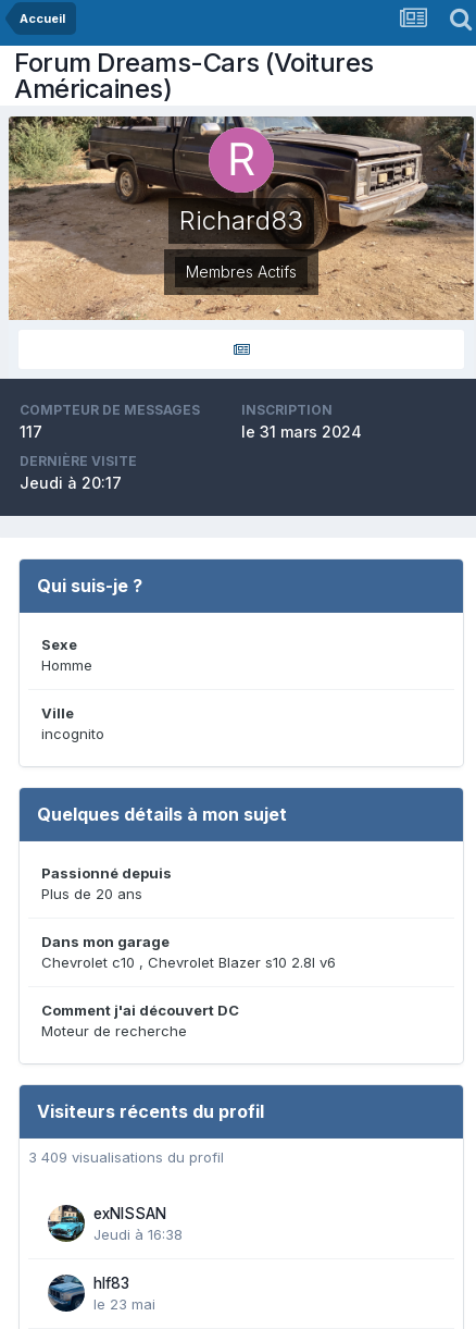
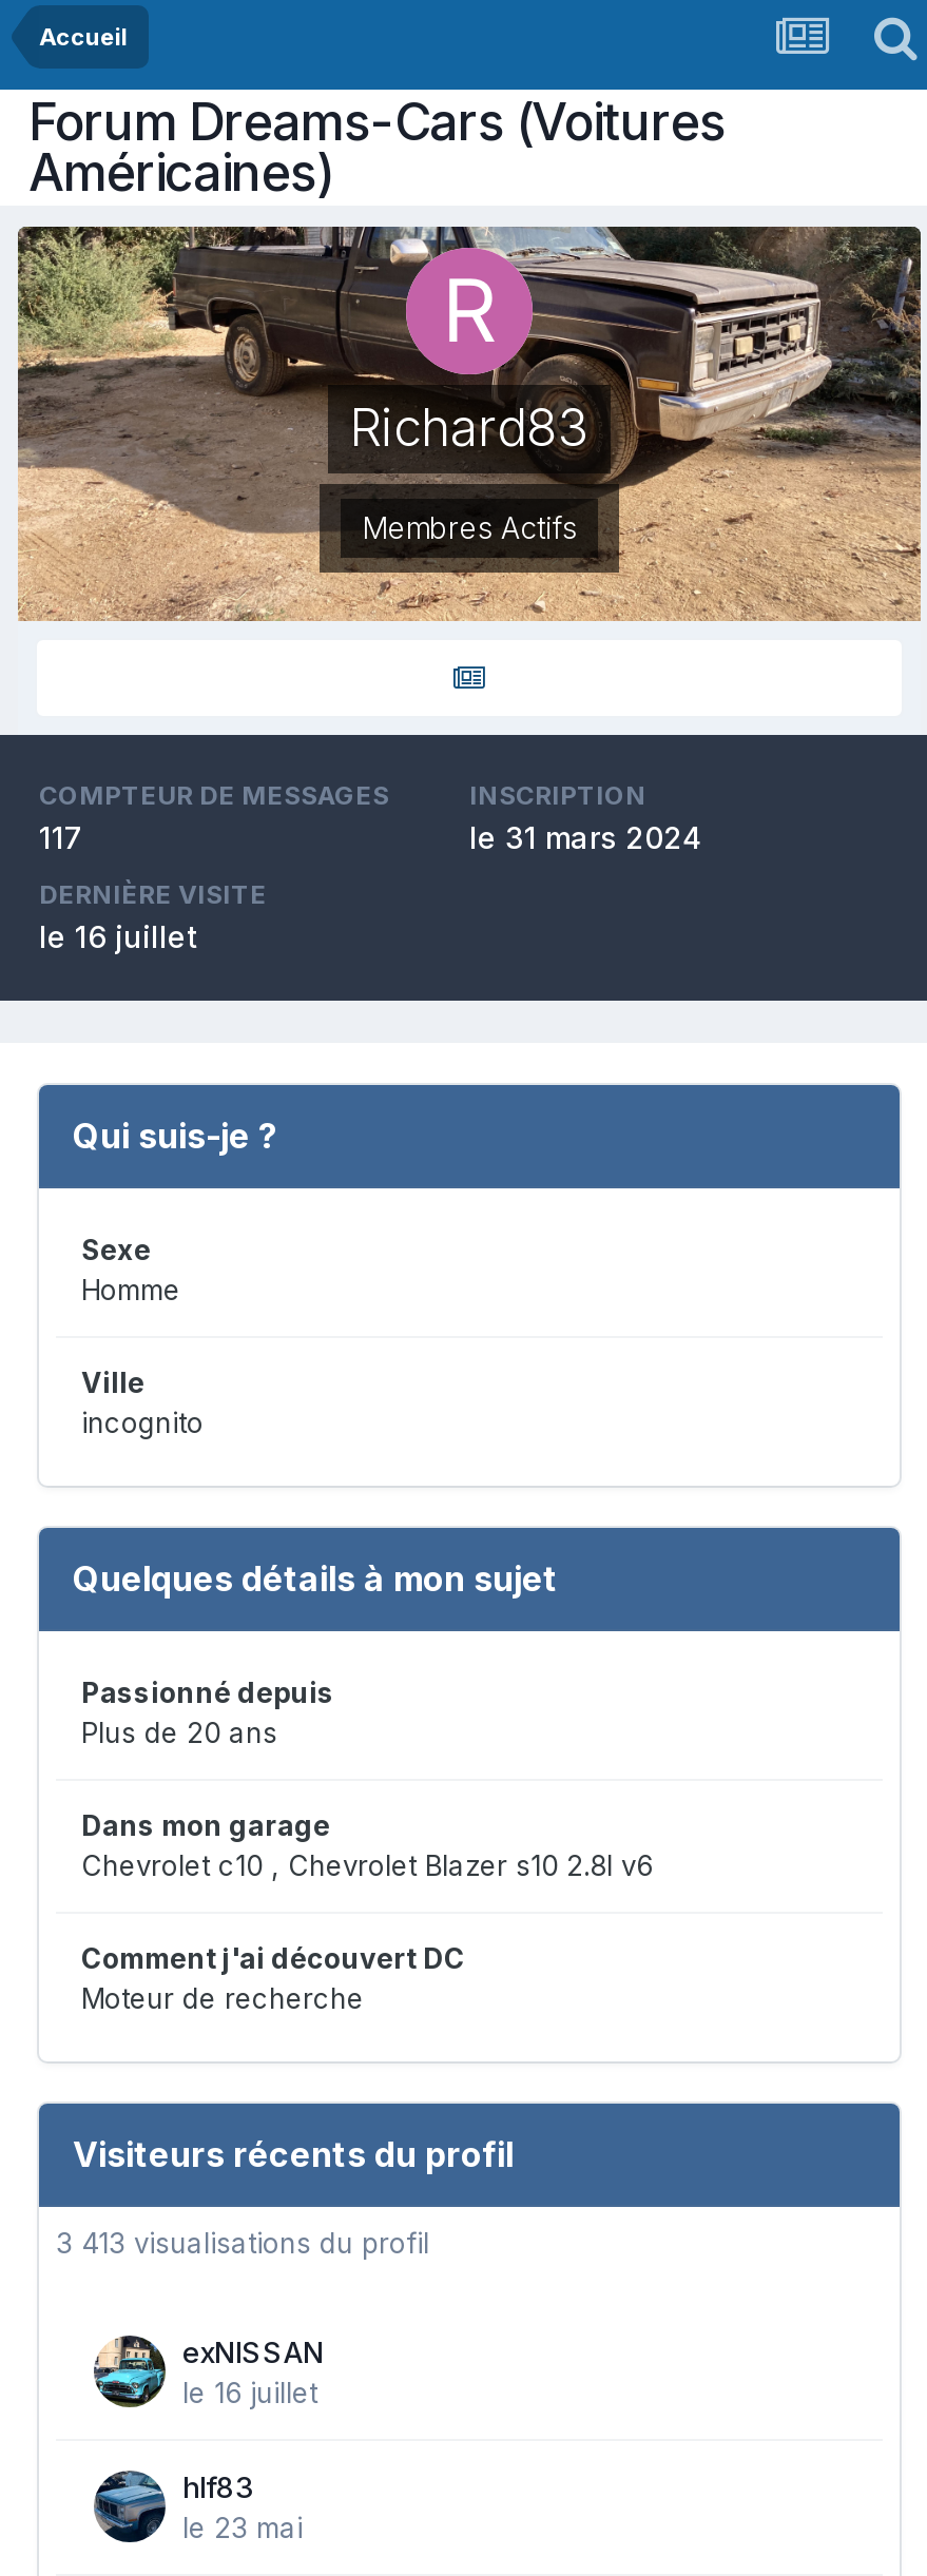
[20,473,122,492] Jeudi à 20:17 -> [39,918,197,954] le 16 juillet
[28,1148,224,1166] 3 409 visualisations du profil -> [56,2226,429,2260] 3 413 visualisations du profil
[93,1226,183,1243] Jeudi à 16:38 -> [182,2376,317,2409] le 16 juillet

